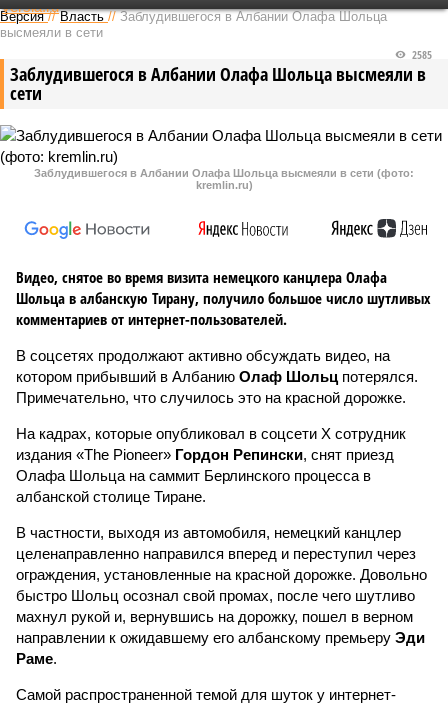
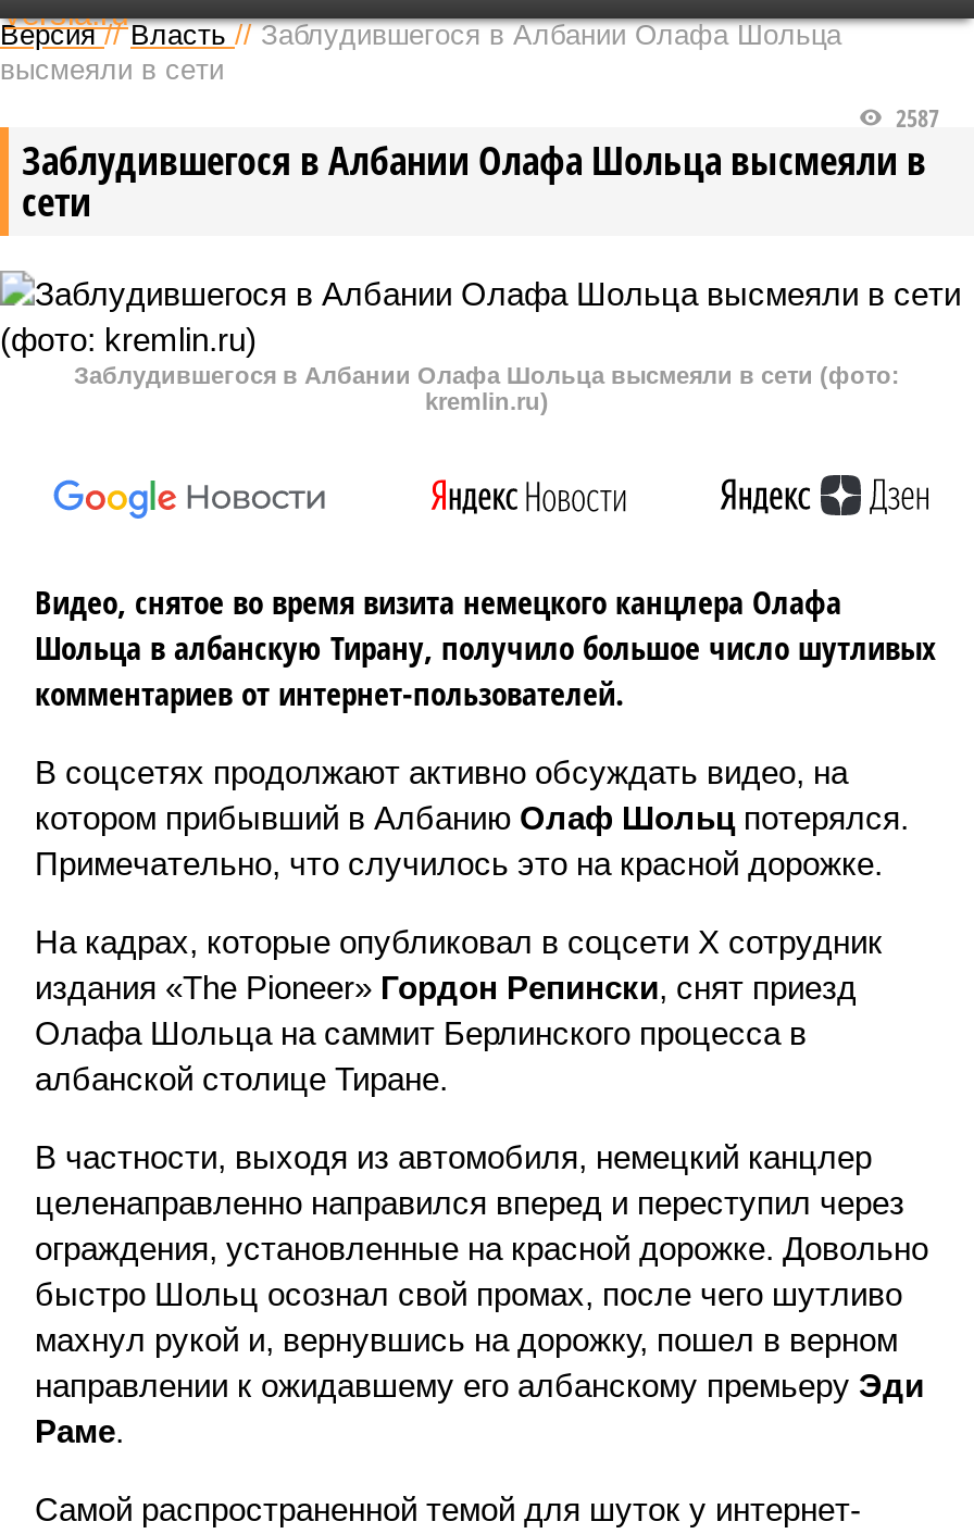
[409,47,432,62] 2585 -> [889,101,939,134] 2587

